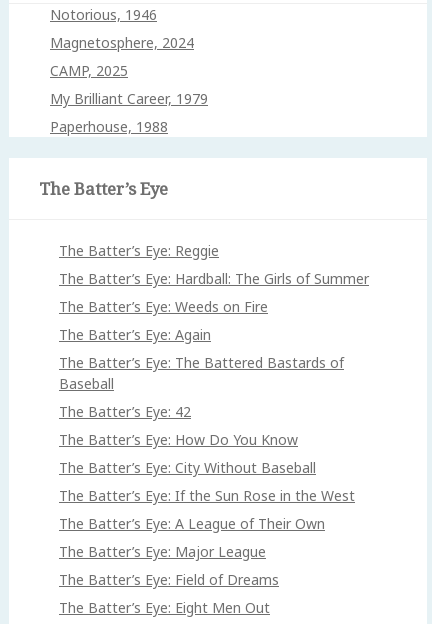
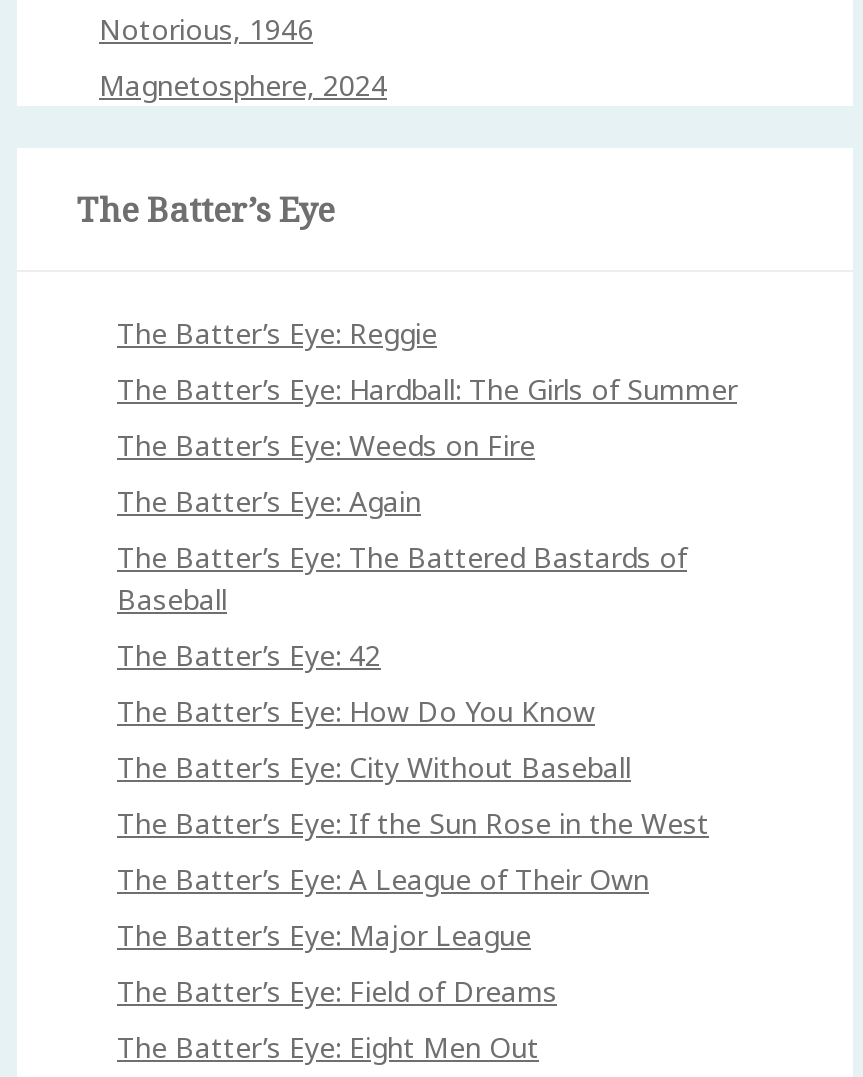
[50,61,208,136] CAMP, 2025 | My Brilliant Career, 1979 | Paperhouse, 1988 -> none

